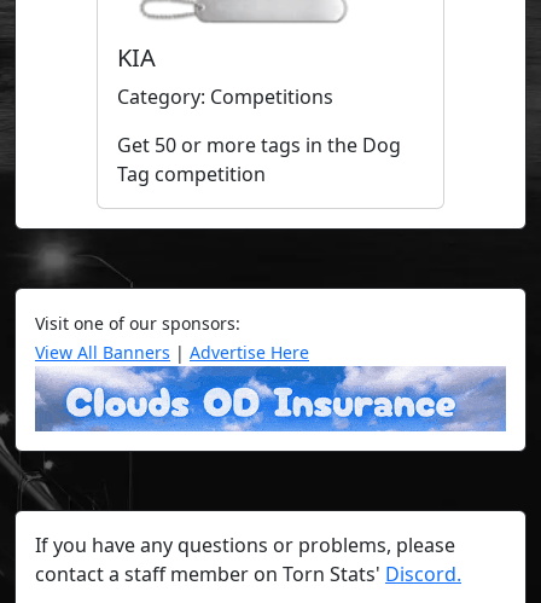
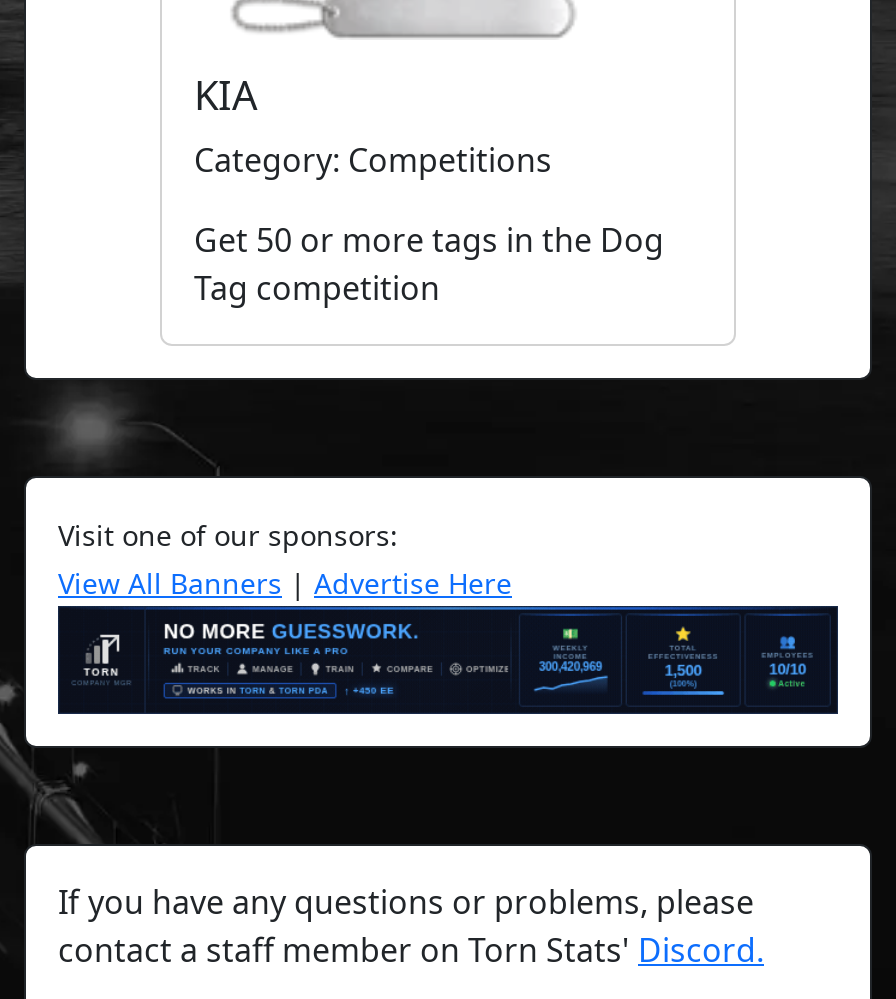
[34,366,507,433] [image] -> [56,604,840,716] [image]

